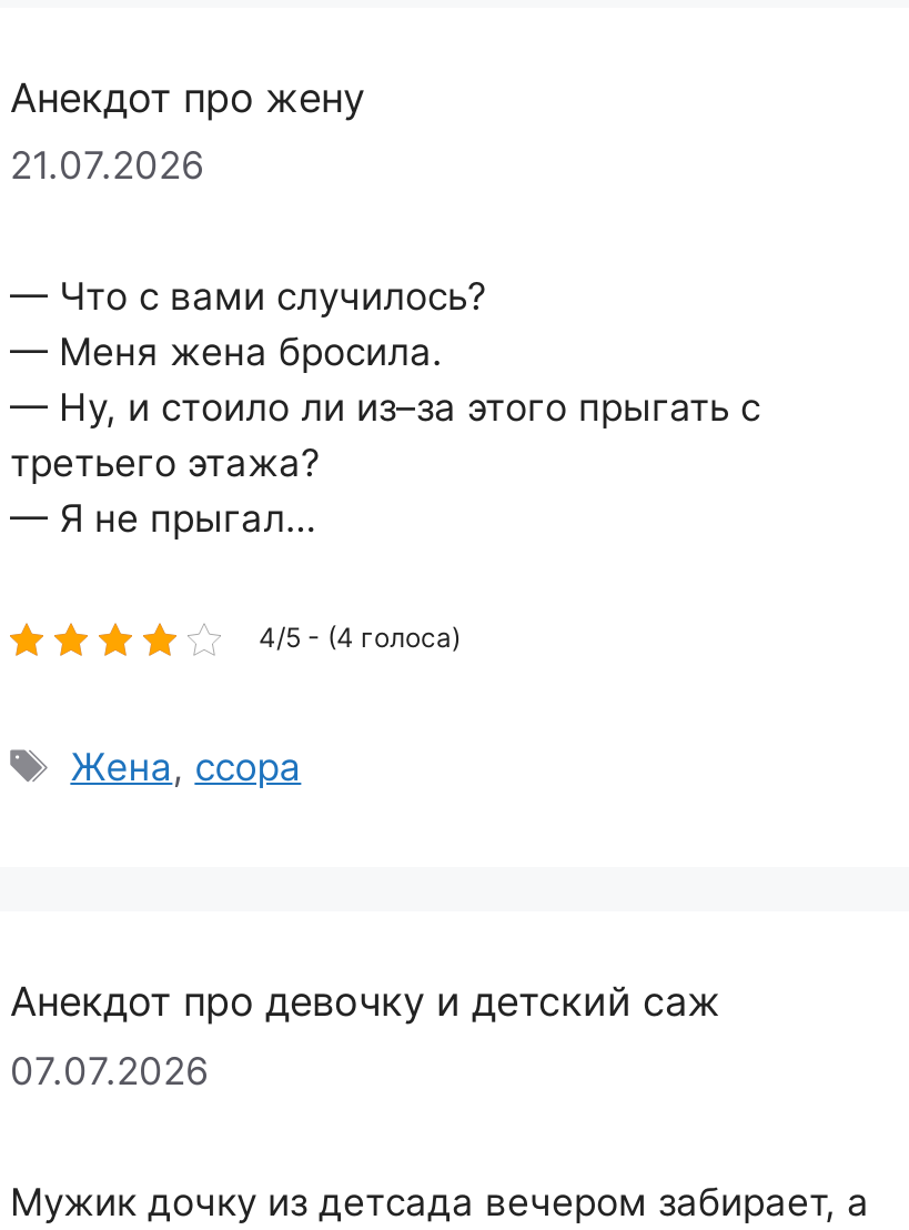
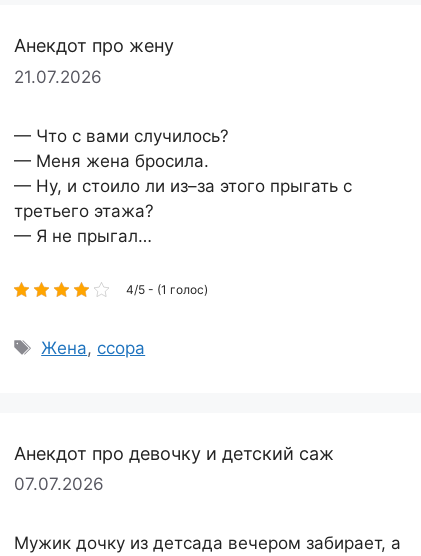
[259,621,461,654] 4/5 - (4 голоса) -> [126,281,208,296] 4/5 - (1 голос)

